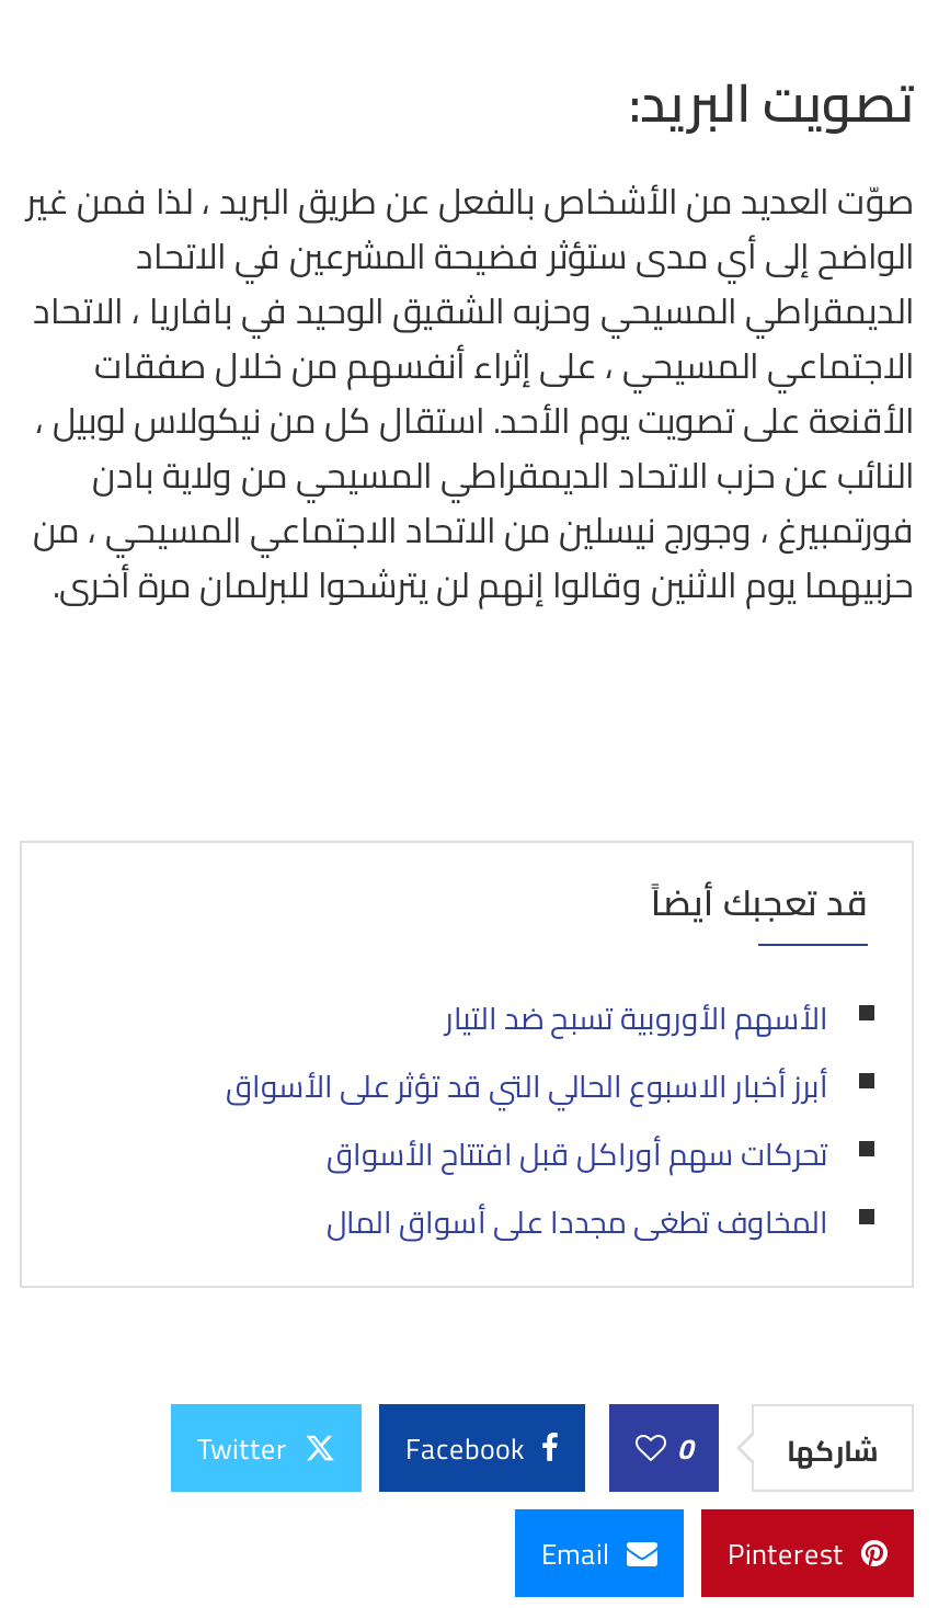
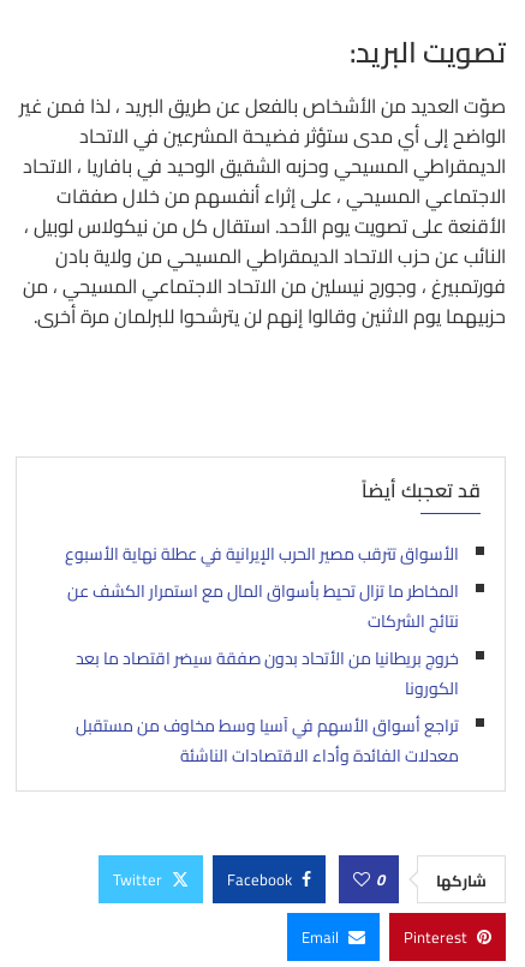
[226,990,828,1250] الأسهم الأوروبية تسبح ضد التيار | أبرز أخبار الاسبوع الحالي التي قد تؤثر على الأسواق | تحركات سهم أوراكل قبل افتتاح الأسواق | المخاوف تطغى مجددا على أسواق المال -> [65,538,459,771] الأسواق تترقب مصير الحرب الإيرانية في عطلة نهاية الأسبوع | المخاطر ما تزال تحيط بأسواق المال مع استمرار الكشف عن | نتائج الشركات | خروج بريطانيا من الأتحاد بدون صفقة سيضر اقتصاد ما بعد | الكورونا | تراجع أسواق الأسهم في آسيا وسط مخاوف من مستقبل | معدلات الفائدة وأداء الاقتصادات الناشئة

